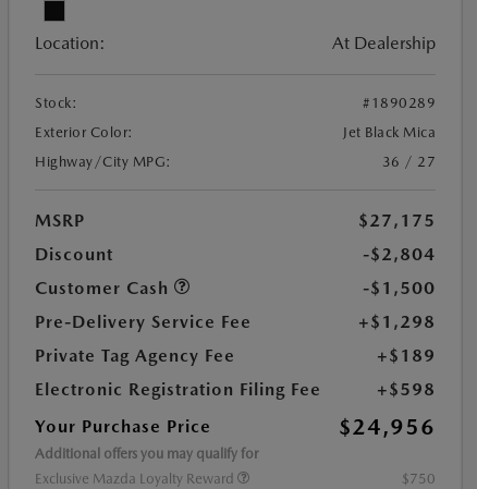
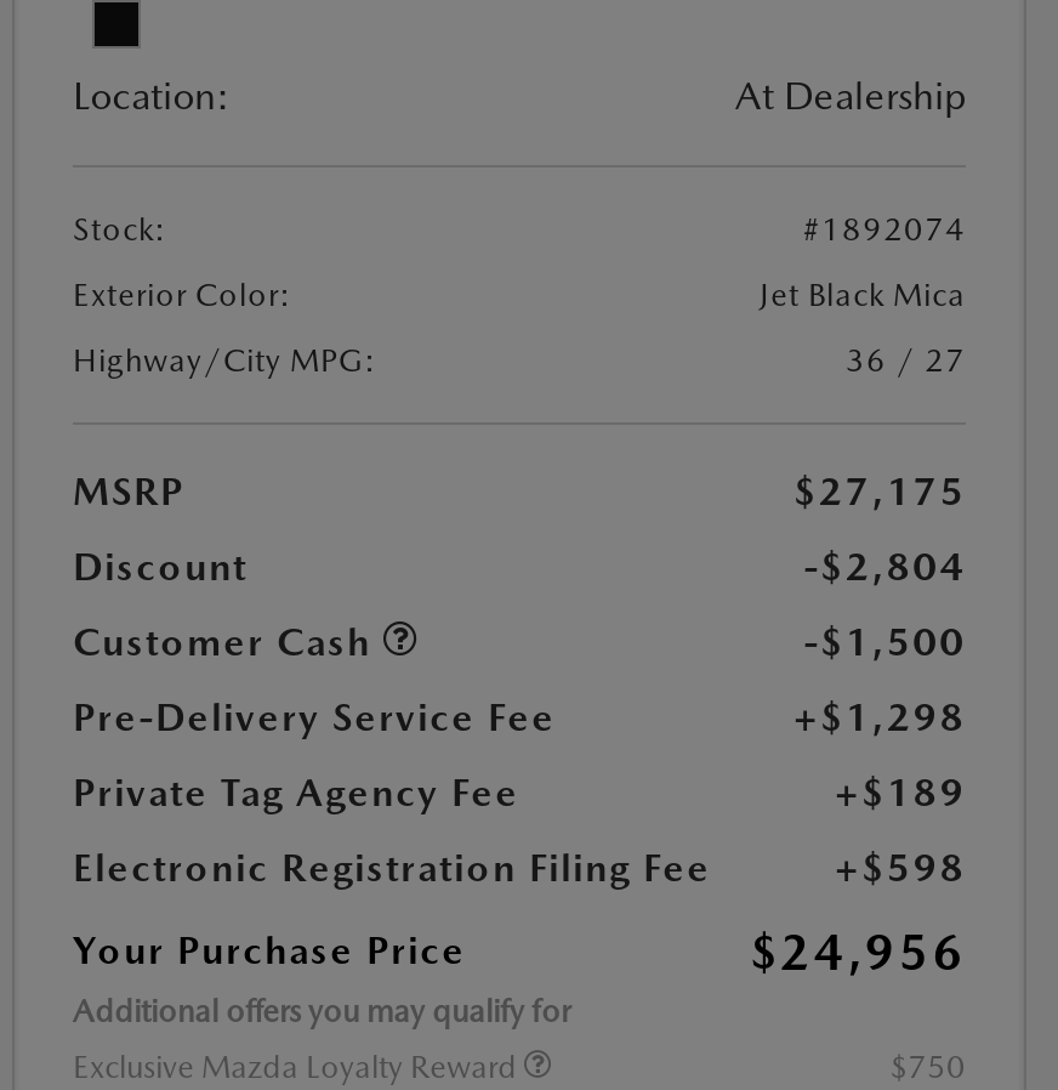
[363,95,436,111] #1890289 -> [803,212,966,248] #1892074

